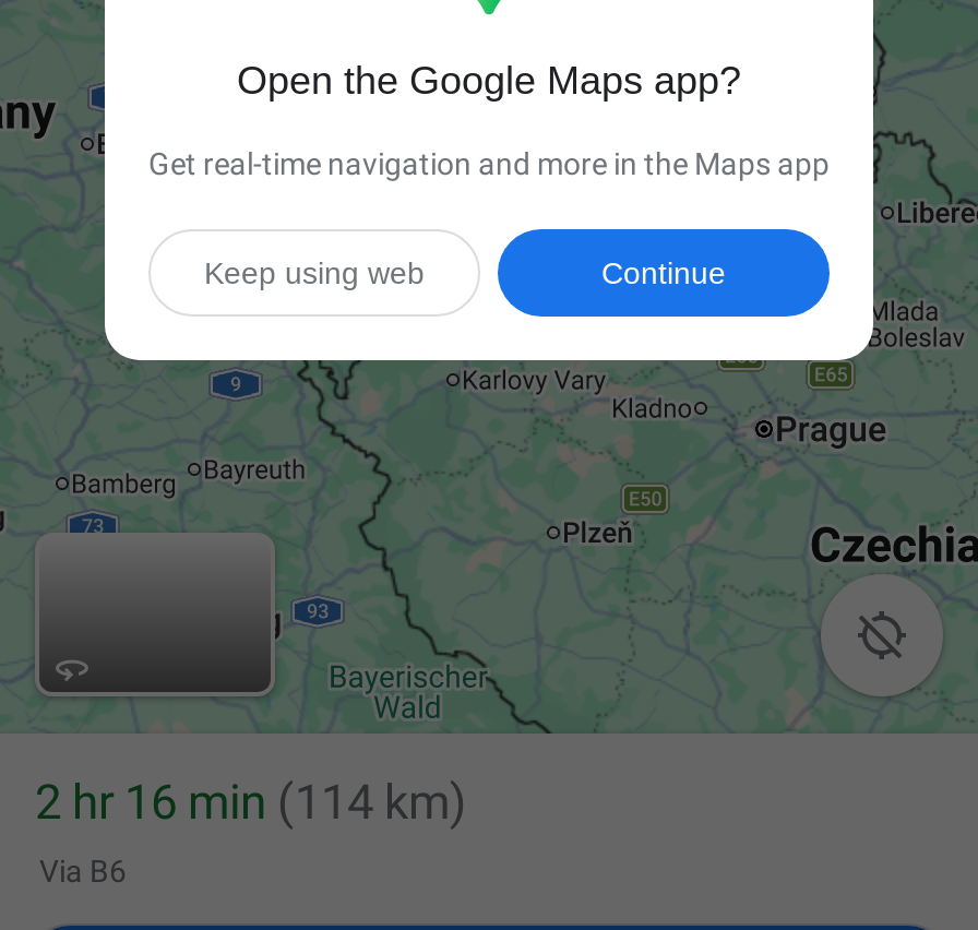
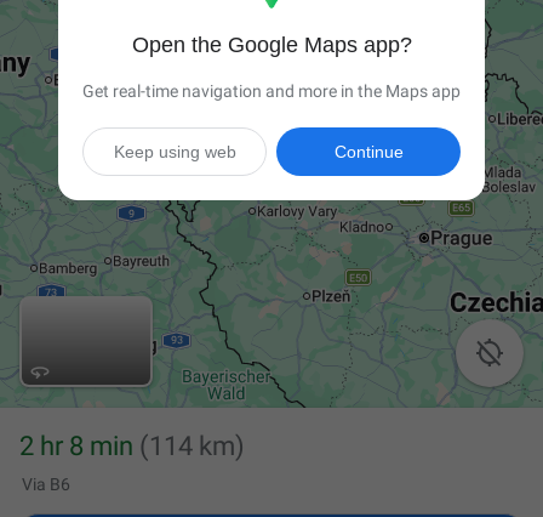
[35,775,467,830] 2 hr 16 min (114 km) -> [19,431,245,461] 2 hr 8 min (114 km)

